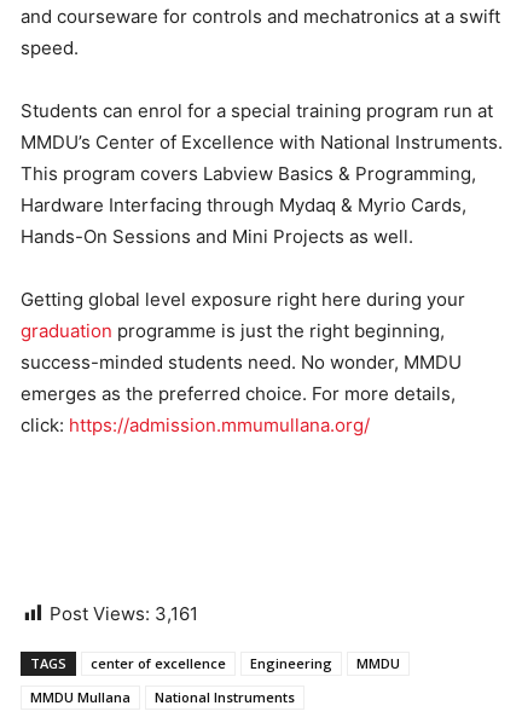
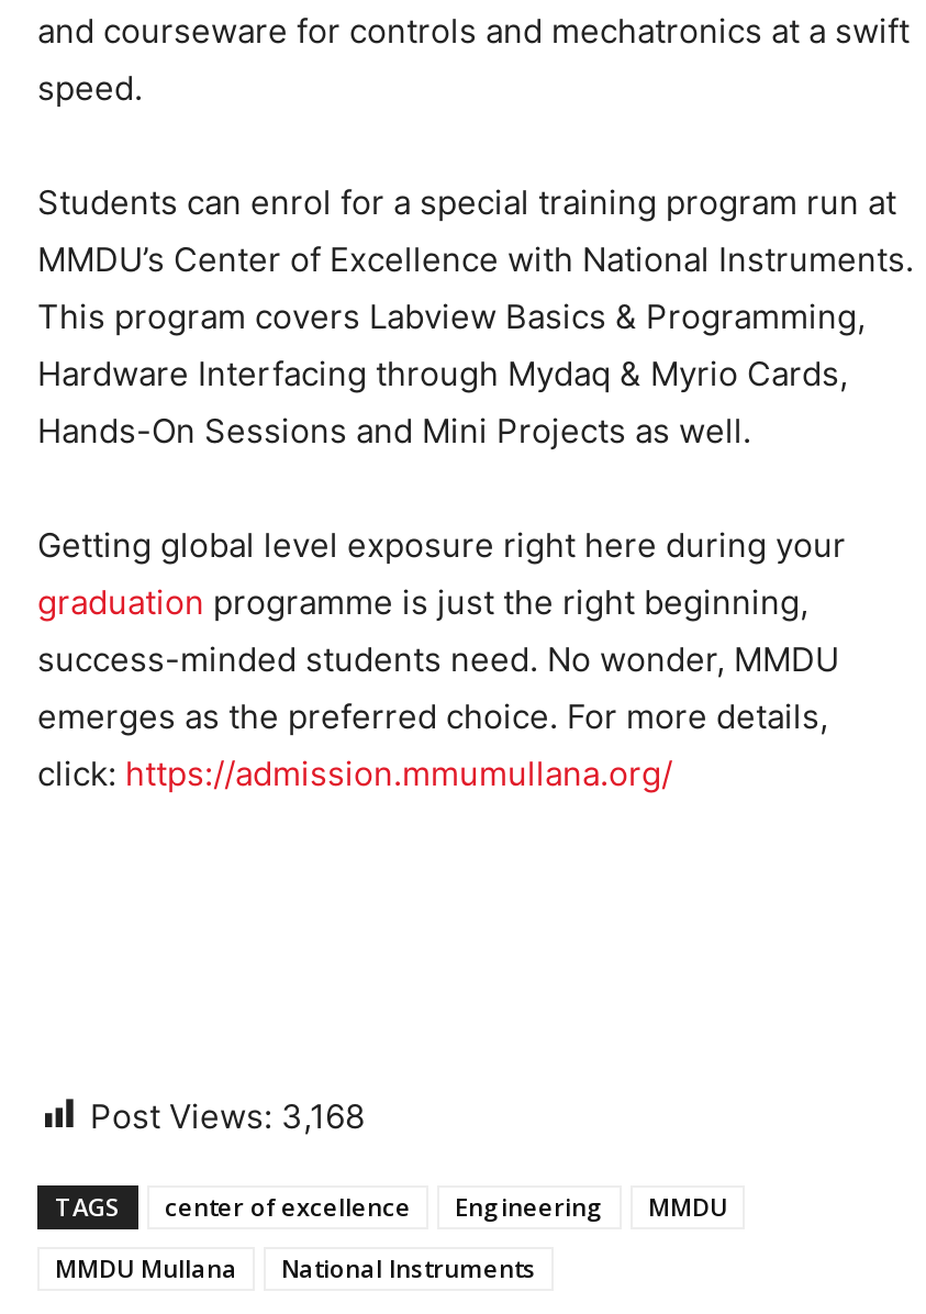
[50,602,198,625] Post Views: 3,161 -> [90,1095,365,1136] Post Views: 3,168

